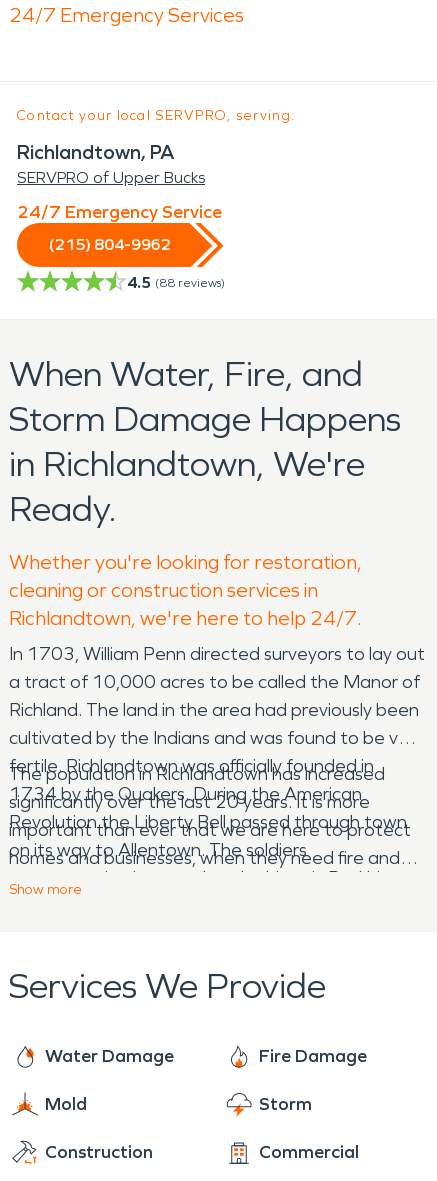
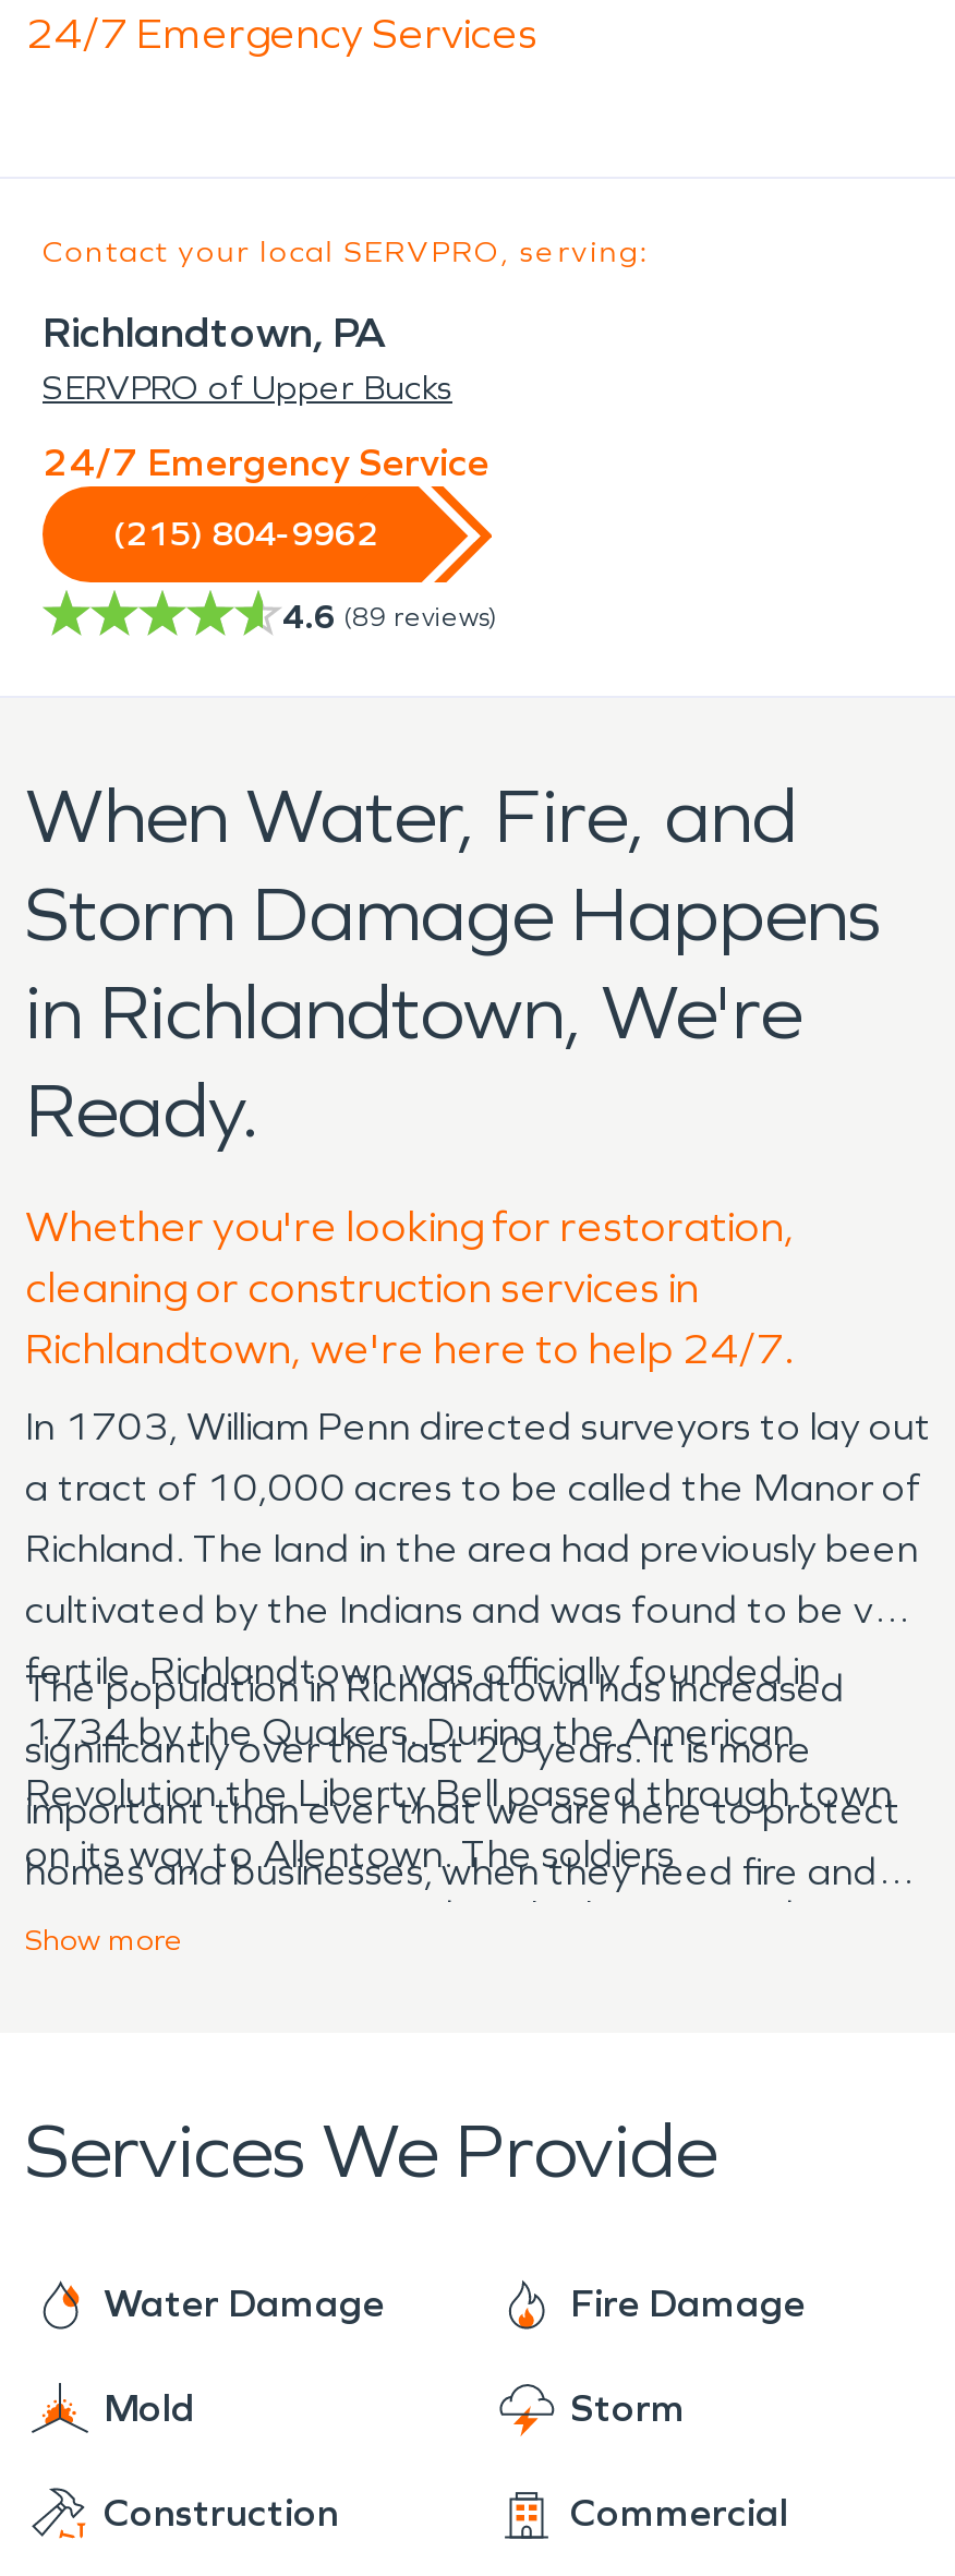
[127,273,225,292] 4.5 (88 reviews) -> [282,595,496,636] 4.6 (89 reviews)

